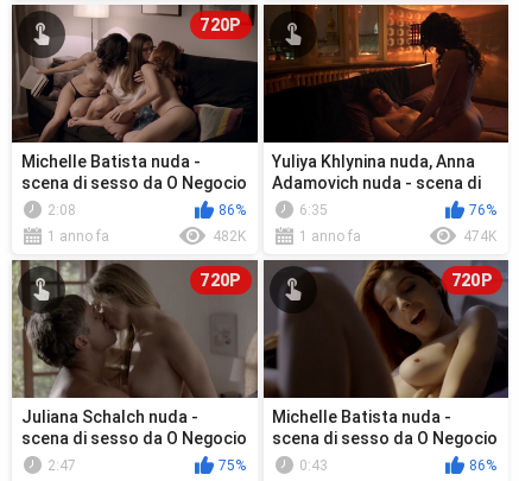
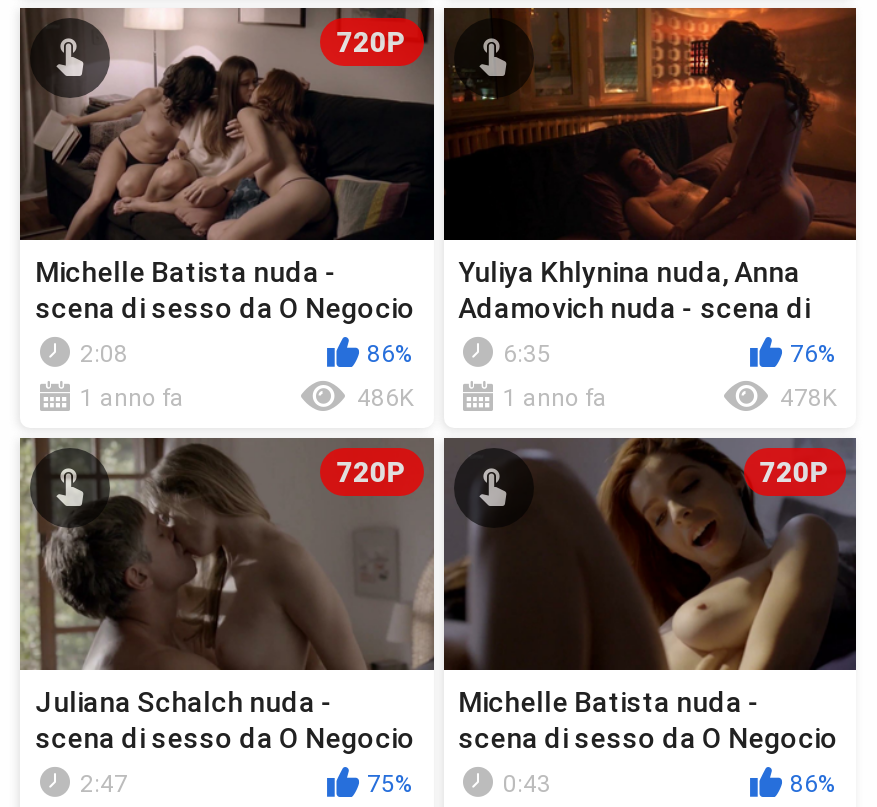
[212,228,245,244] 482K -> [357,383,413,411] 486K
[463,228,496,244] 474K -> [780,383,836,411] 478K

